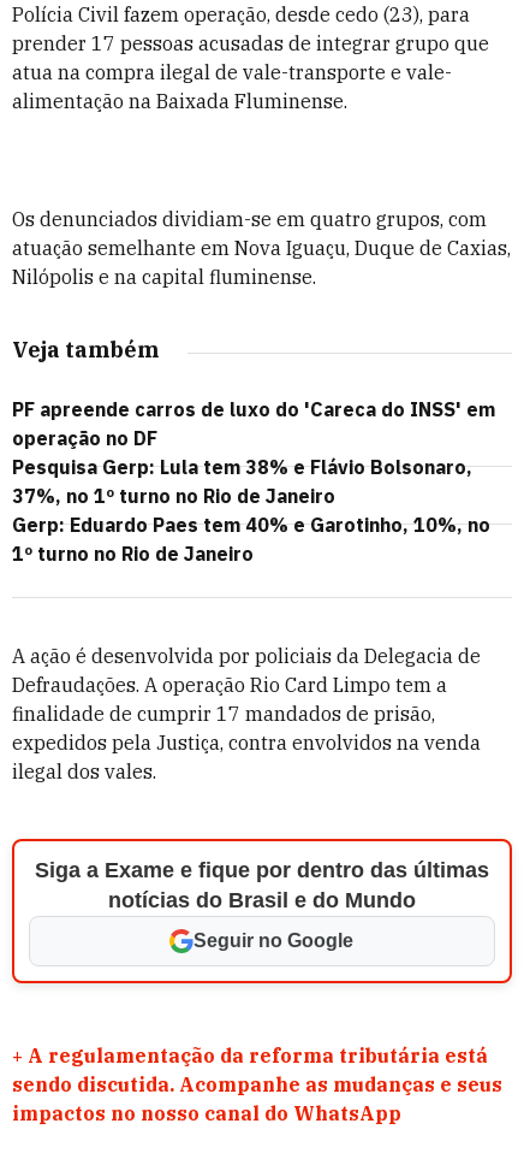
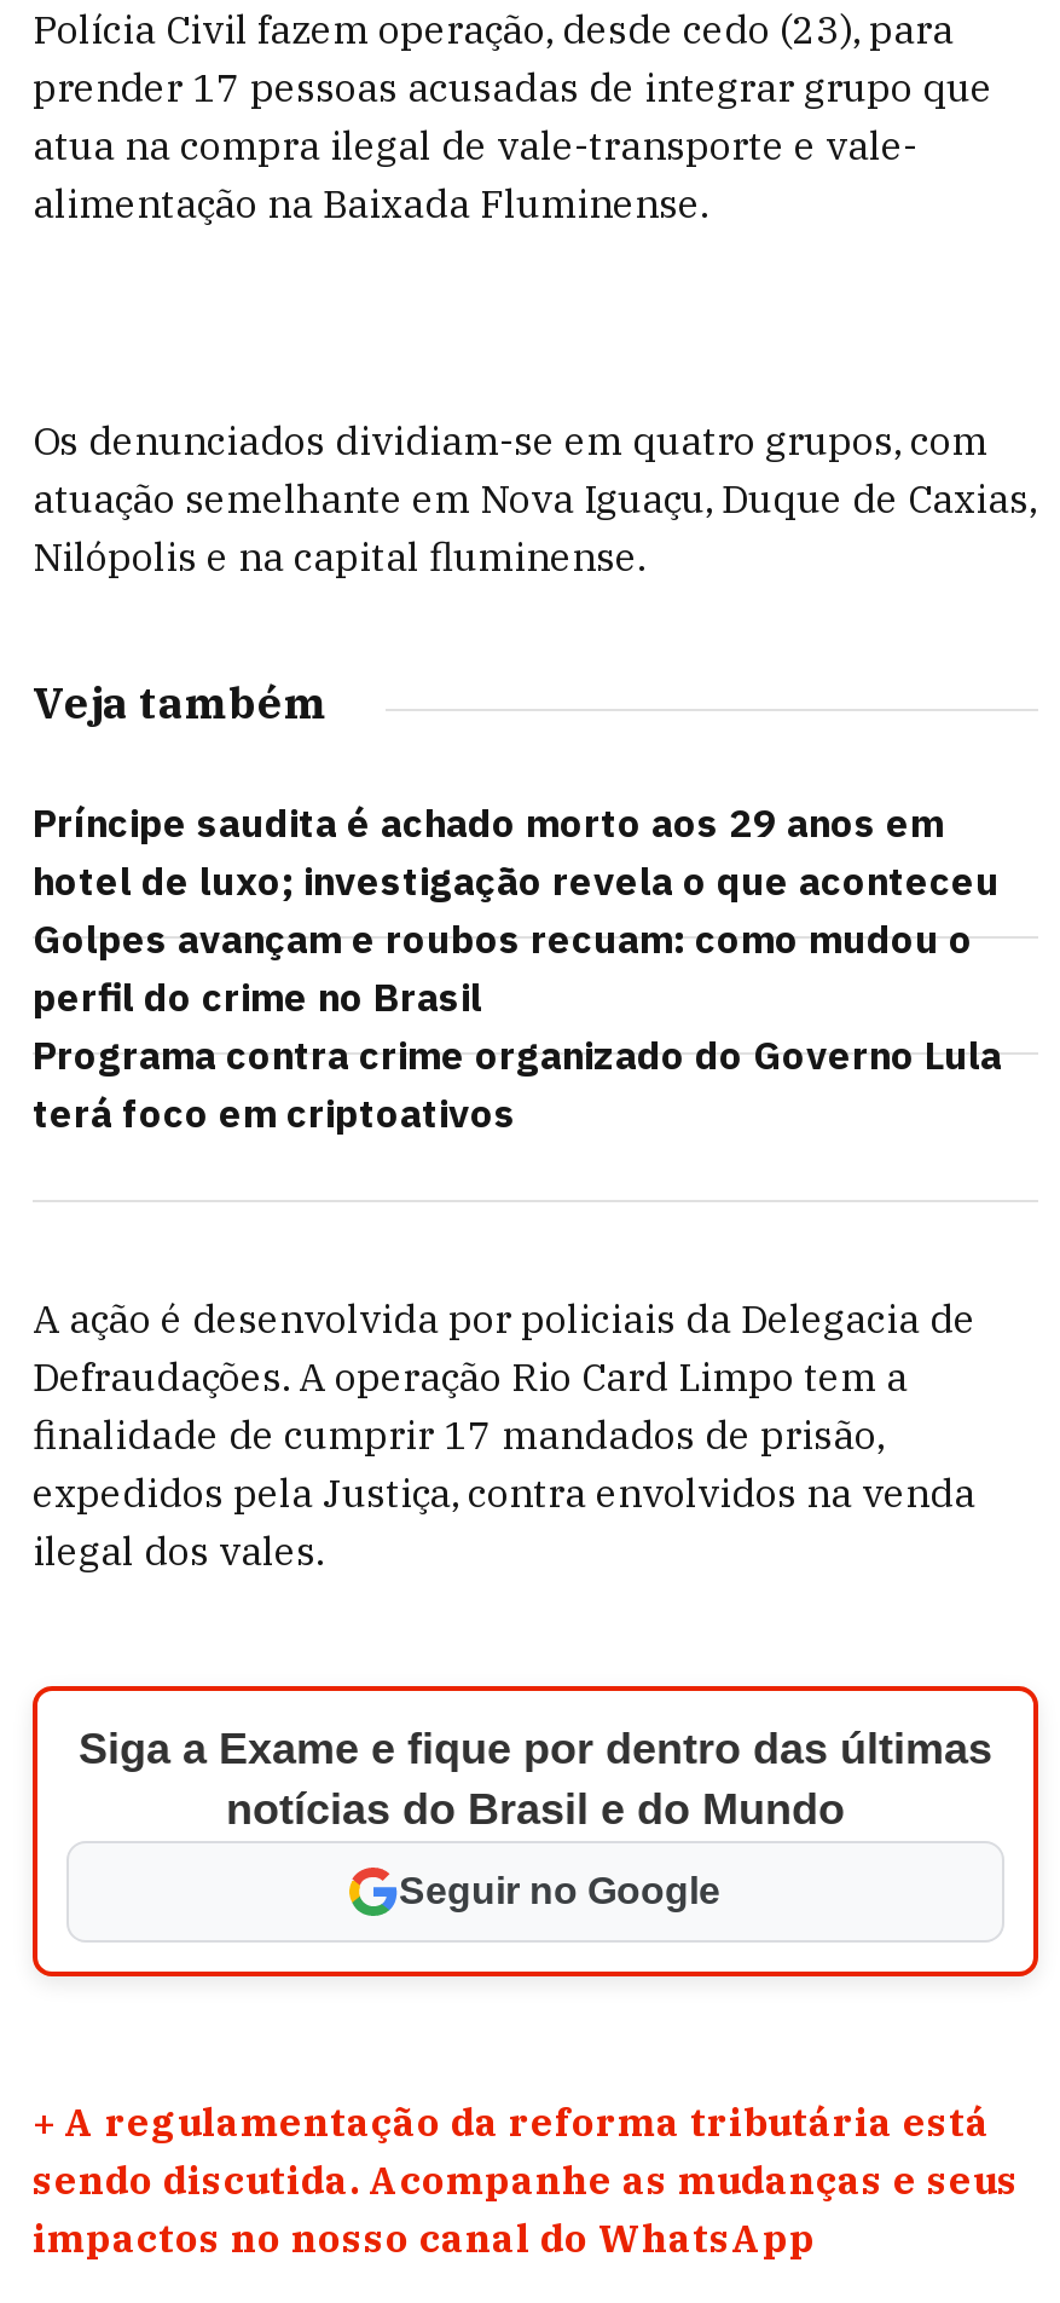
[12,397,495,566] PF apreende carros de luxo do 'Careca do INSS' em | operação no DF | Pesquisa Gerp: Lula tem 38% e Flávio Bolsonaro, | 37%, no 1º turno no Rio de Janeiro | Gerp: Eduardo Paes tem 40% e Garotinho, 10%, no | 1º turno no Rio de Janeiro -> [33,798,1002,1137] Príncipe saudita é achado morto aos 29 anos em | hotel de luxo; investigação revela o que aconteceu | Golpes avançam e roubos recuam: como mudou o | perfil do crime no Brasil | Programa contra crime organizado do Governo Lula | terá foco em criptoativos

